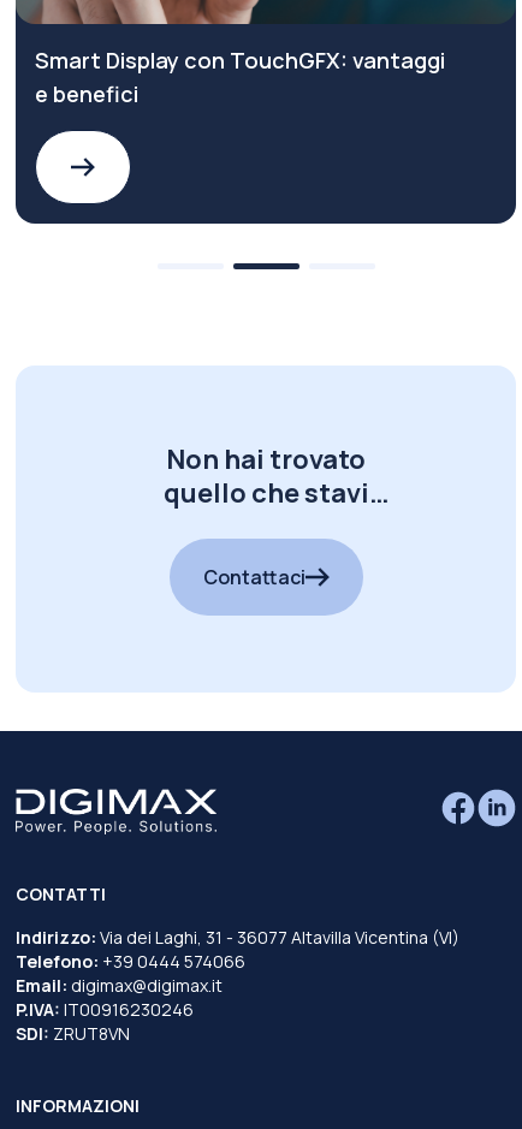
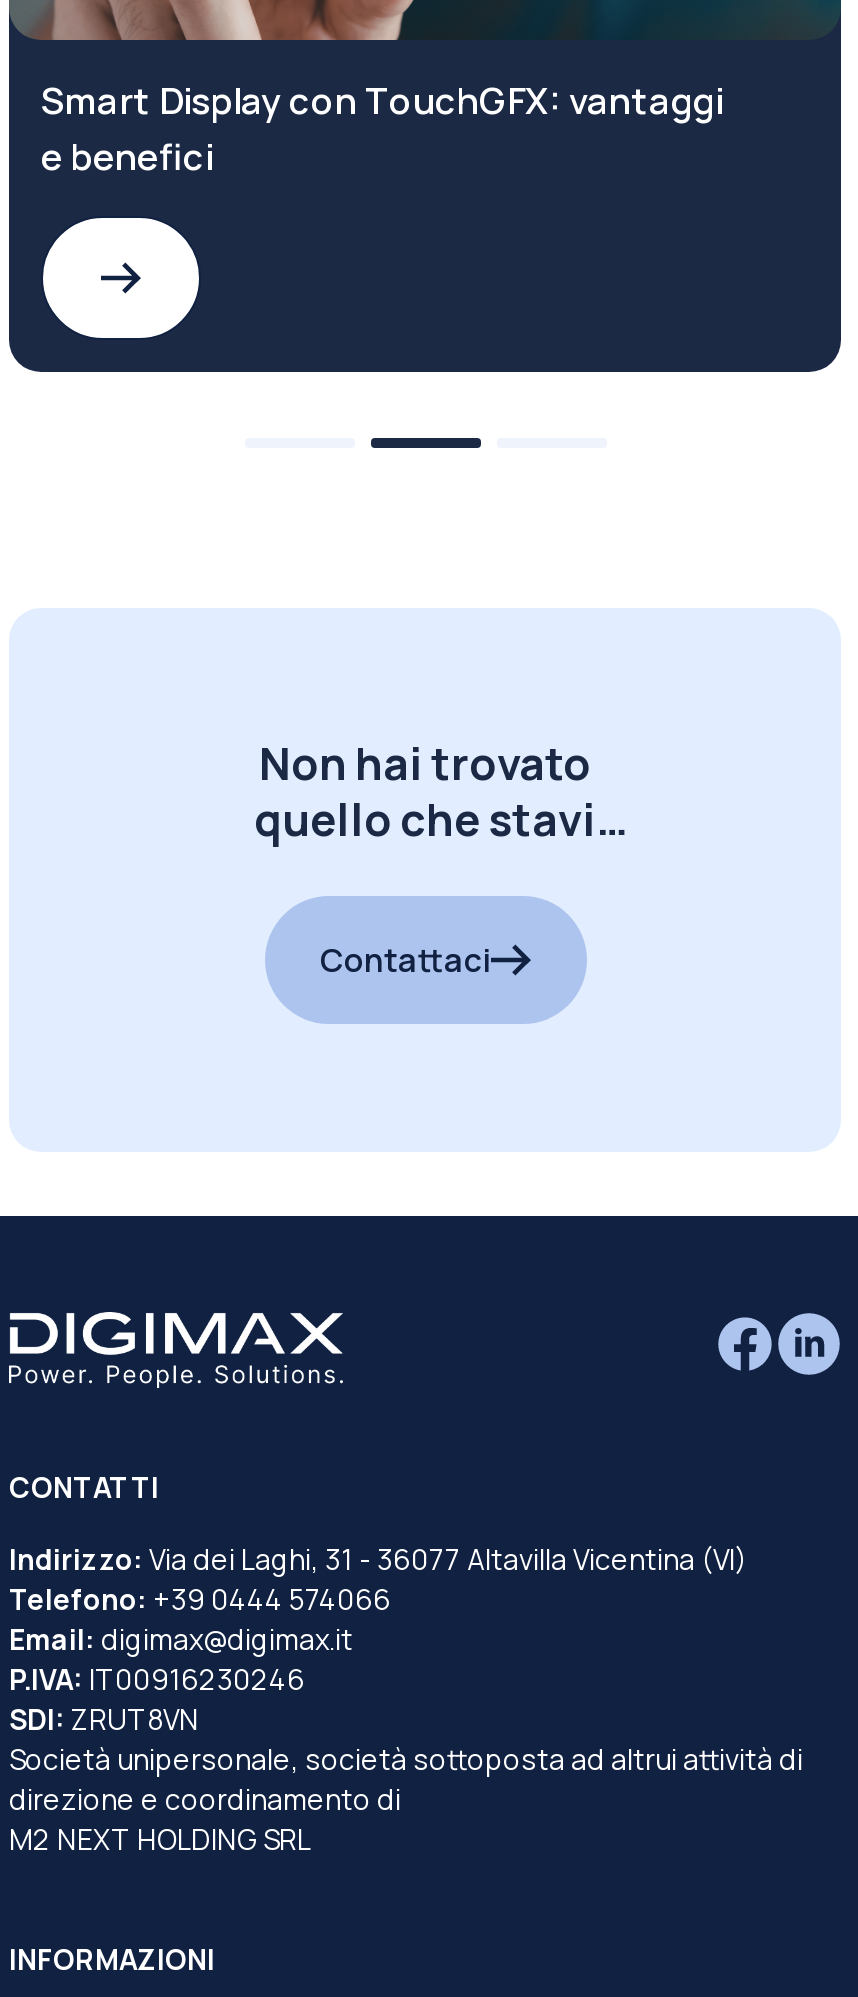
none -> [9,1739,803,1857] Società unipersonale, società sottoposta ad altrui attività di | direzione e coordinamento di | M2 NEXT HOLDING SRL

